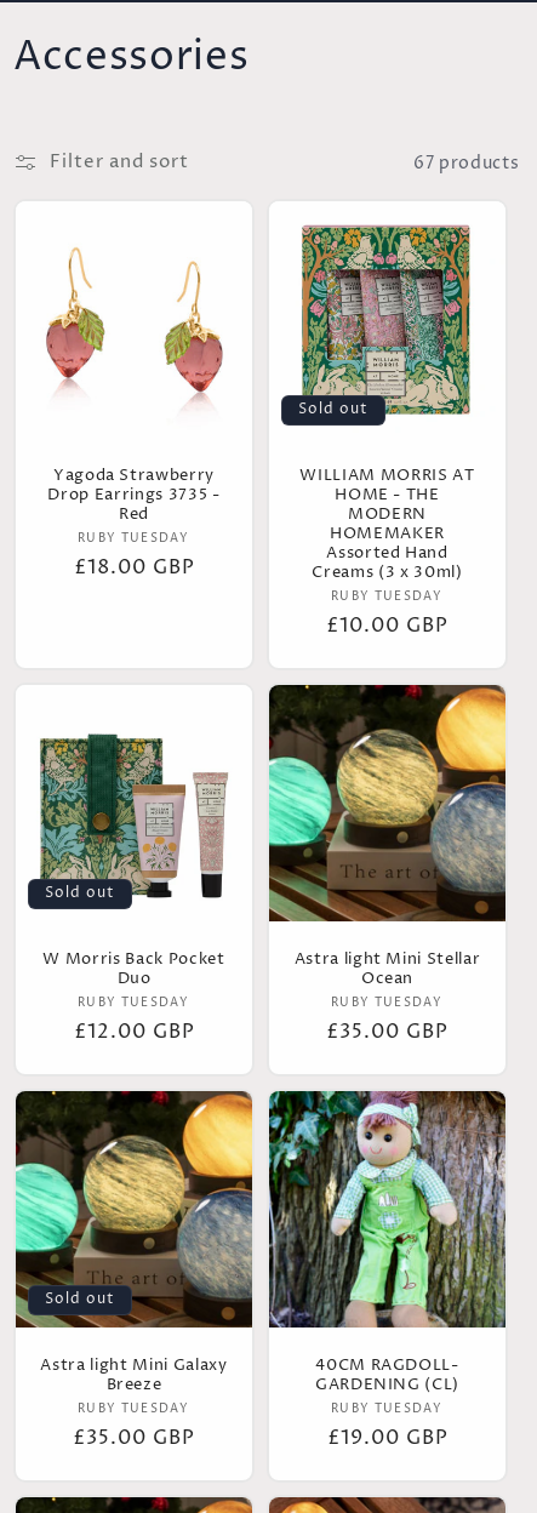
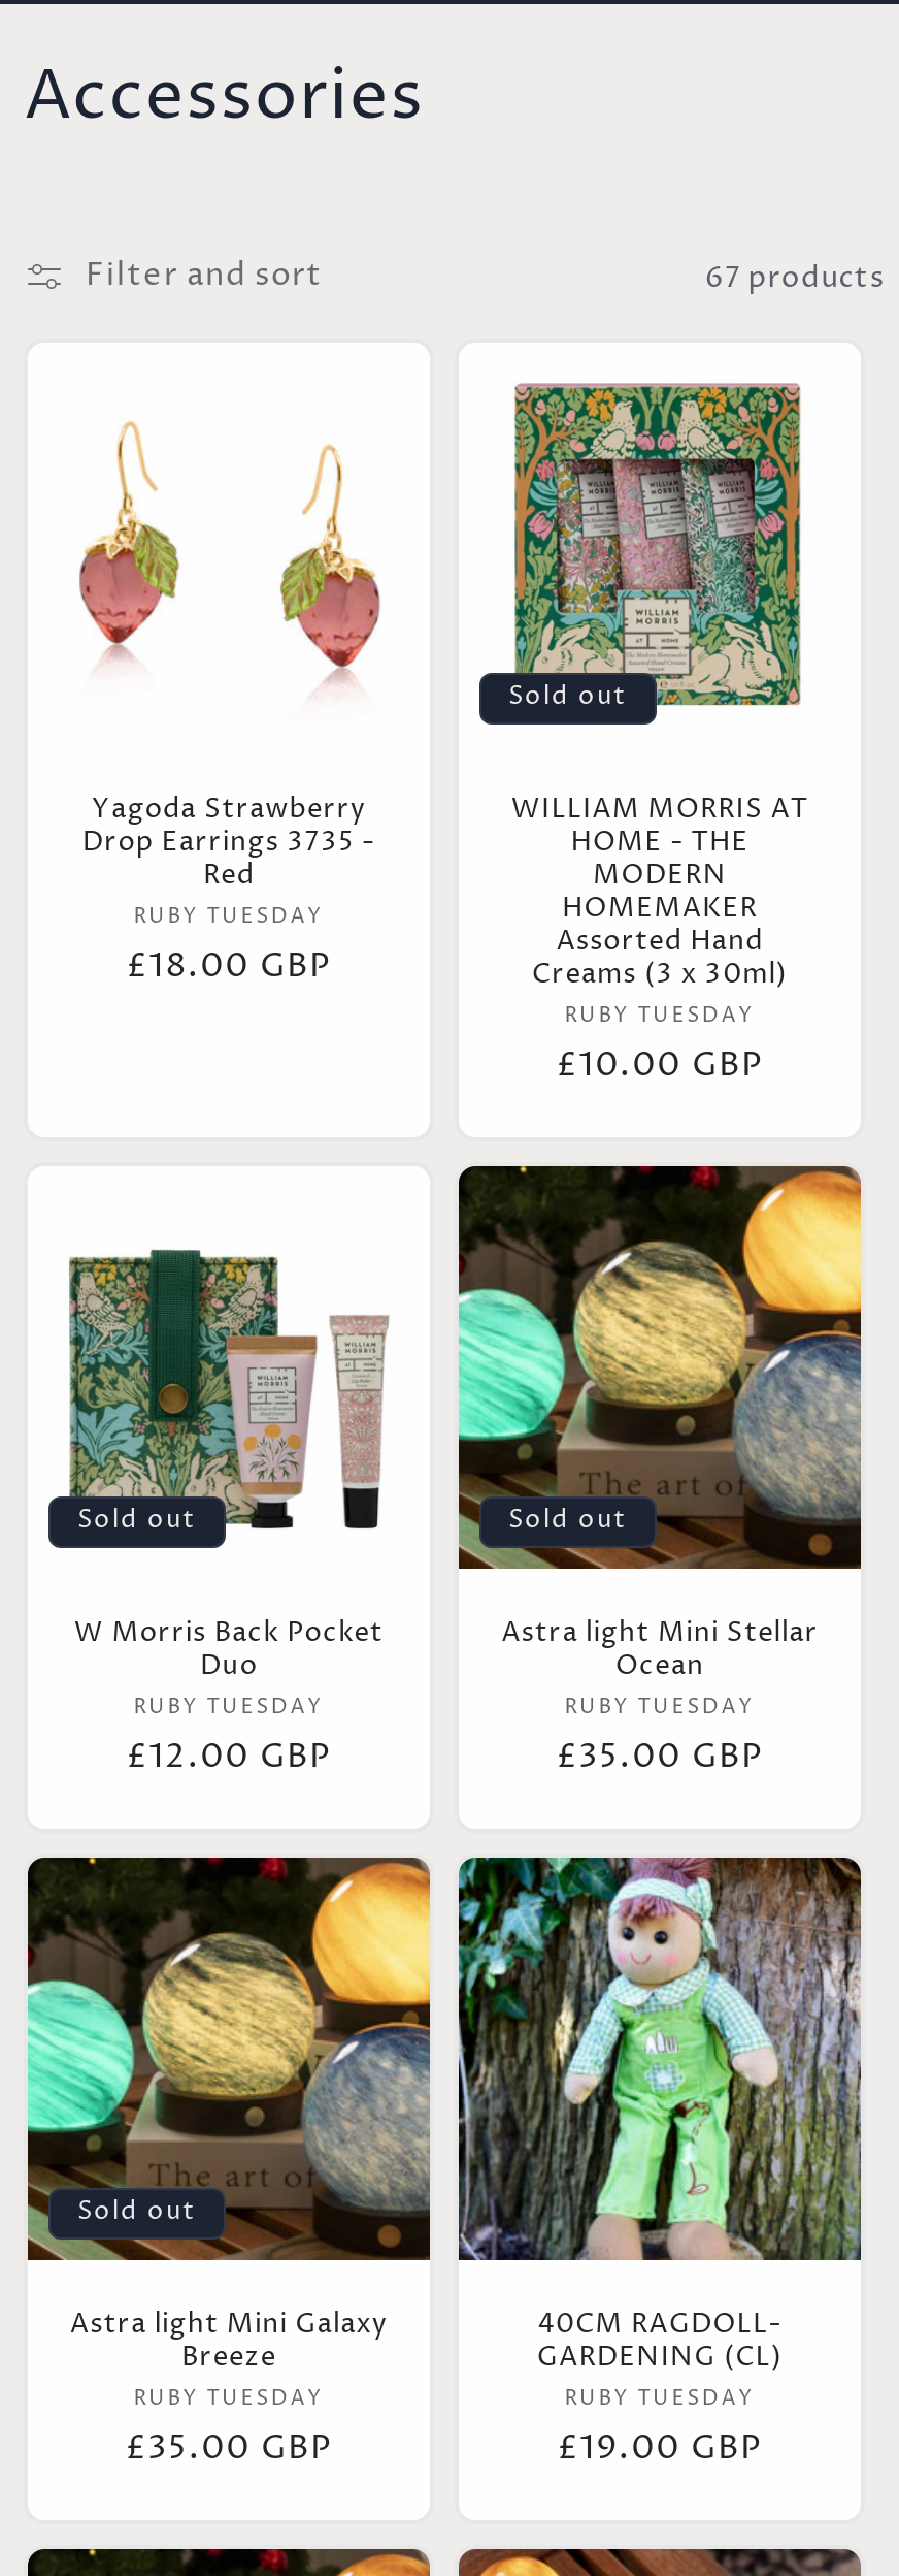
none -> [508,1503,628,1538] Sold out

